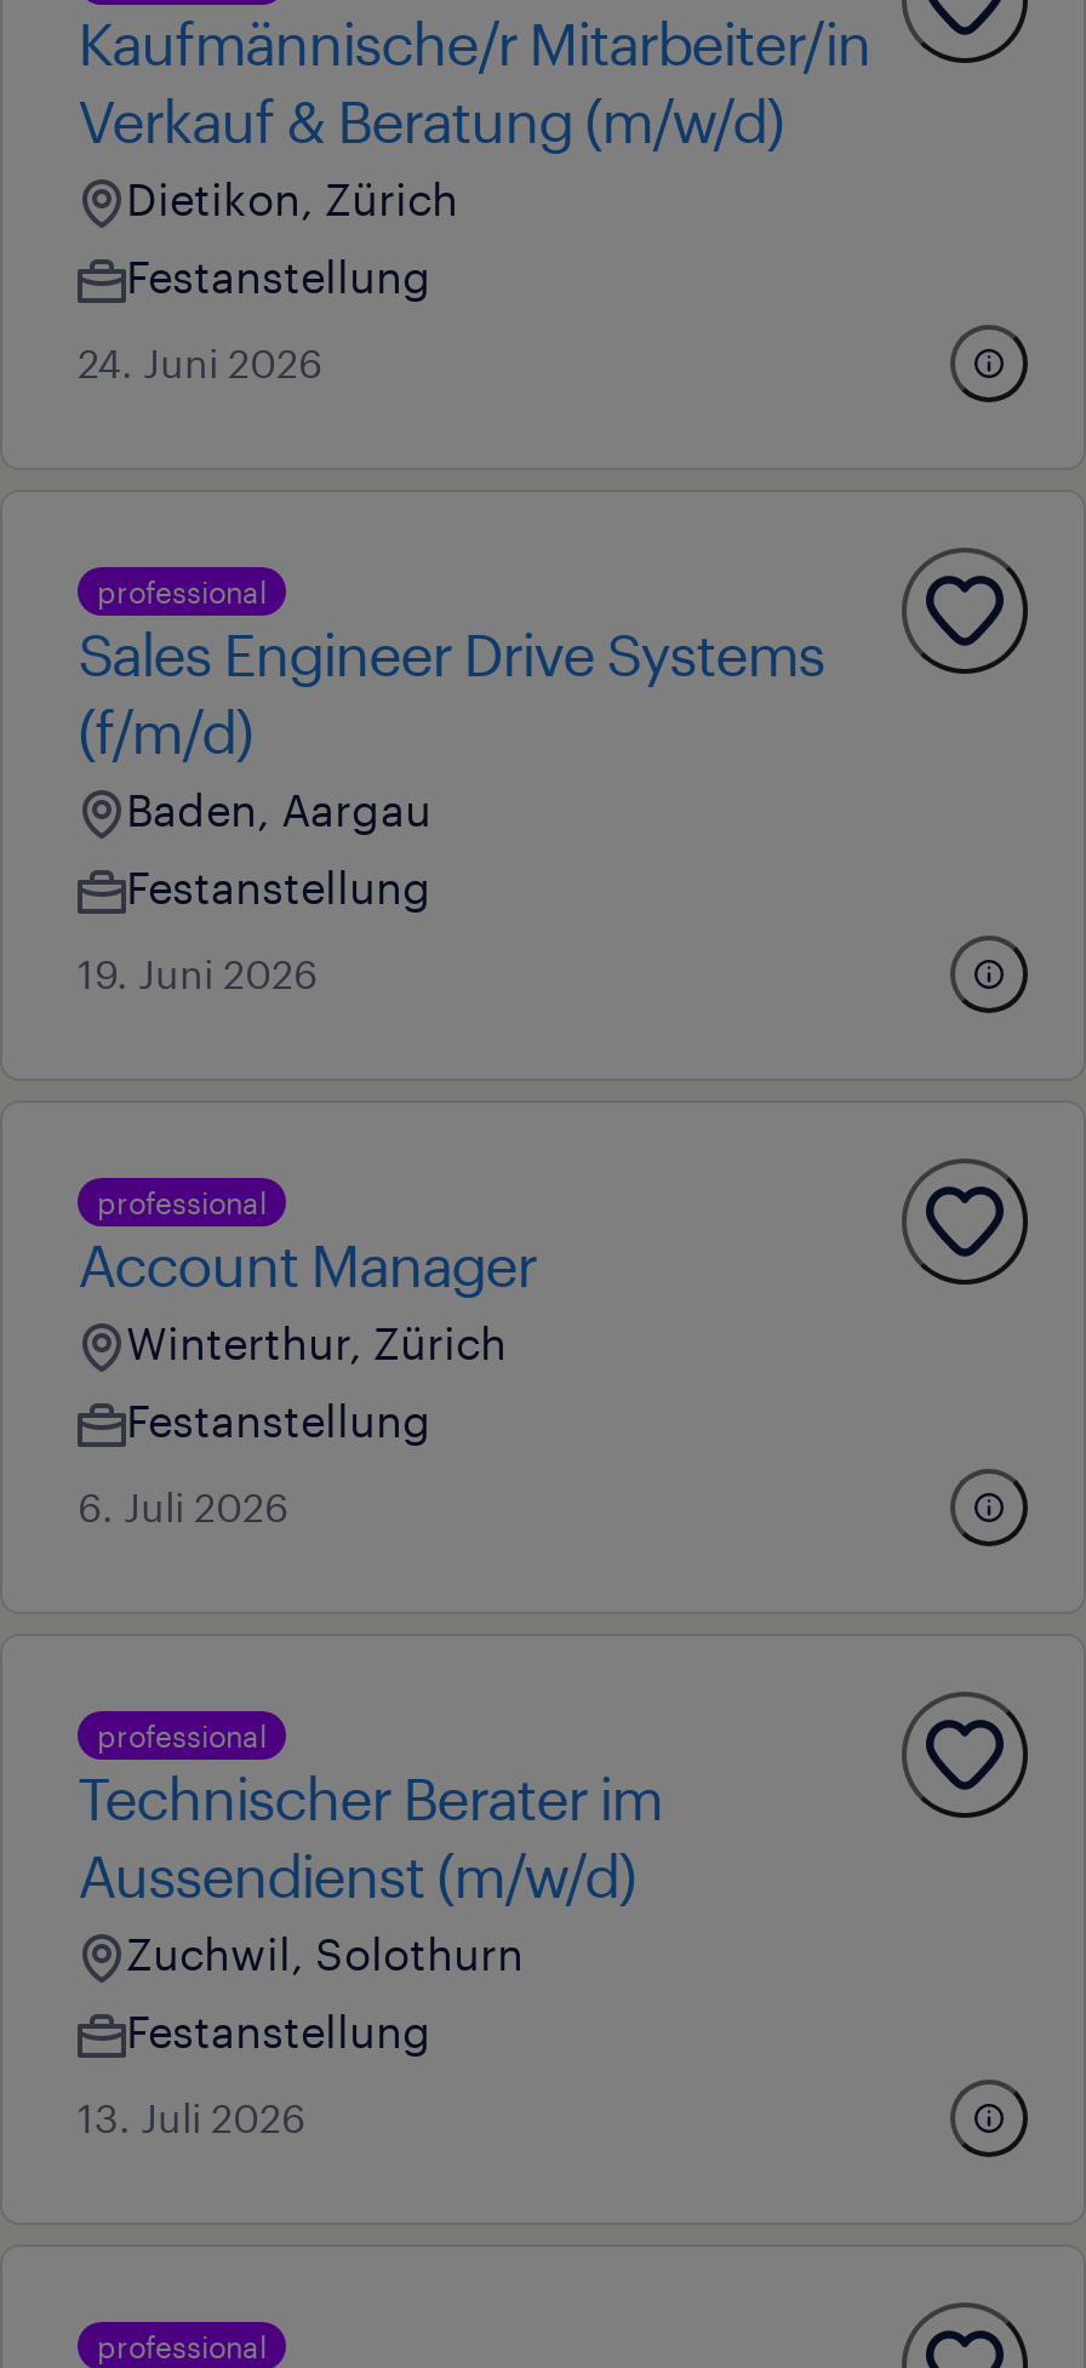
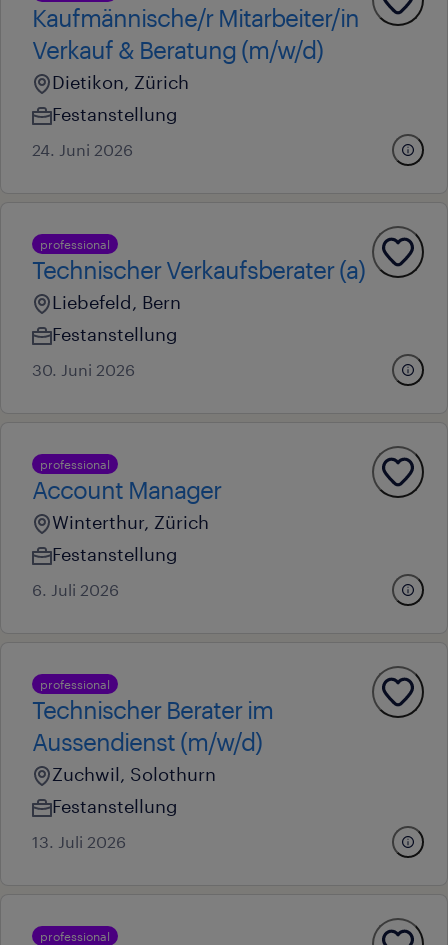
[78,618,824,836] Sales Engineer Drive Systems | (f/m/d) | Baden, Aargau -> [32,255,365,313] Technischer Verkaufsberater (a) | Liebefeld, Bern
[78,950,318,996] 19. Juni 2026 -> [32,360,135,379] 30. Juni 2026

